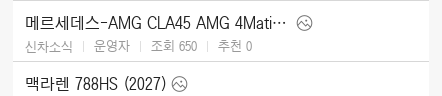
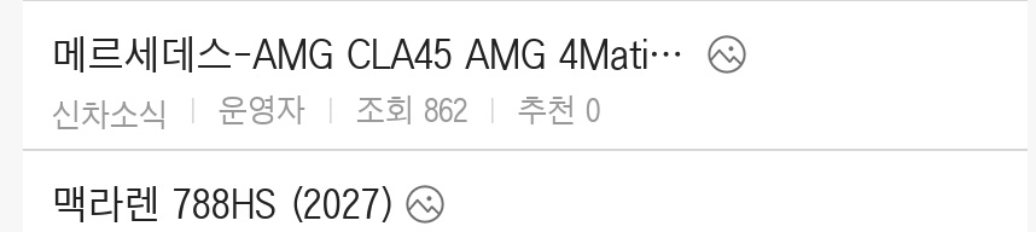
[25,37,252,55] 신차소식 운영자 조회 650 추천 0 -> [52,88,600,133] 신차소식 운영자 조회 862 추천 0

